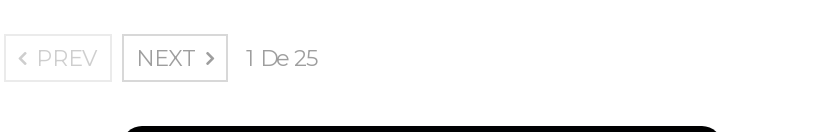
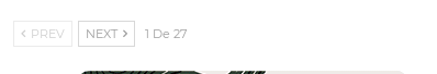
[30,45,318,73] PREV NEXT 1 De 25 -> [27,27,187,42] PREV NEXT 1 De 27

